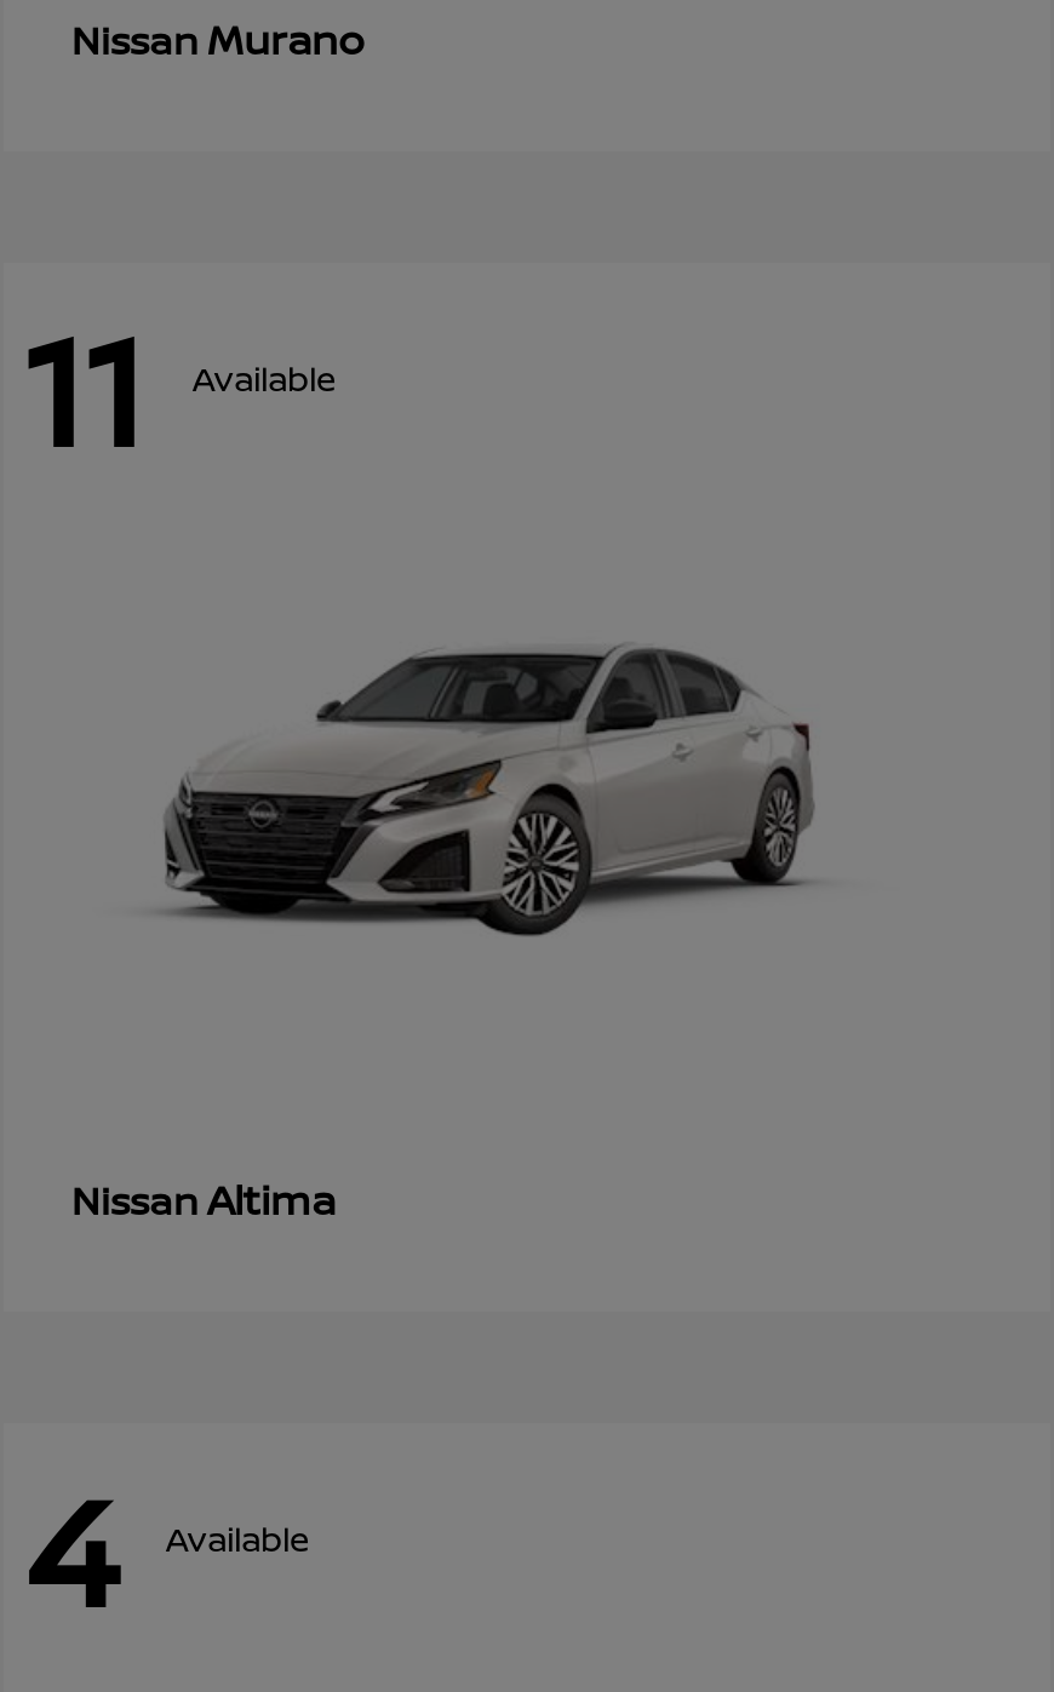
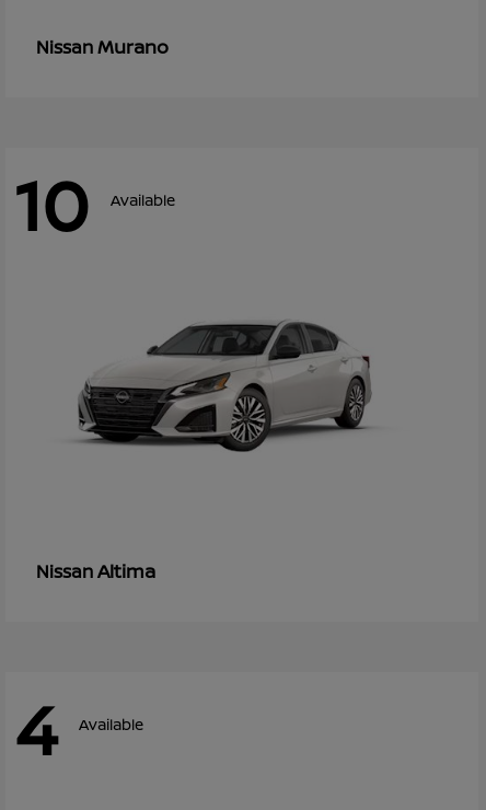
[23,283,336,494] 11 Available -> [14,157,175,252] 10 Available

